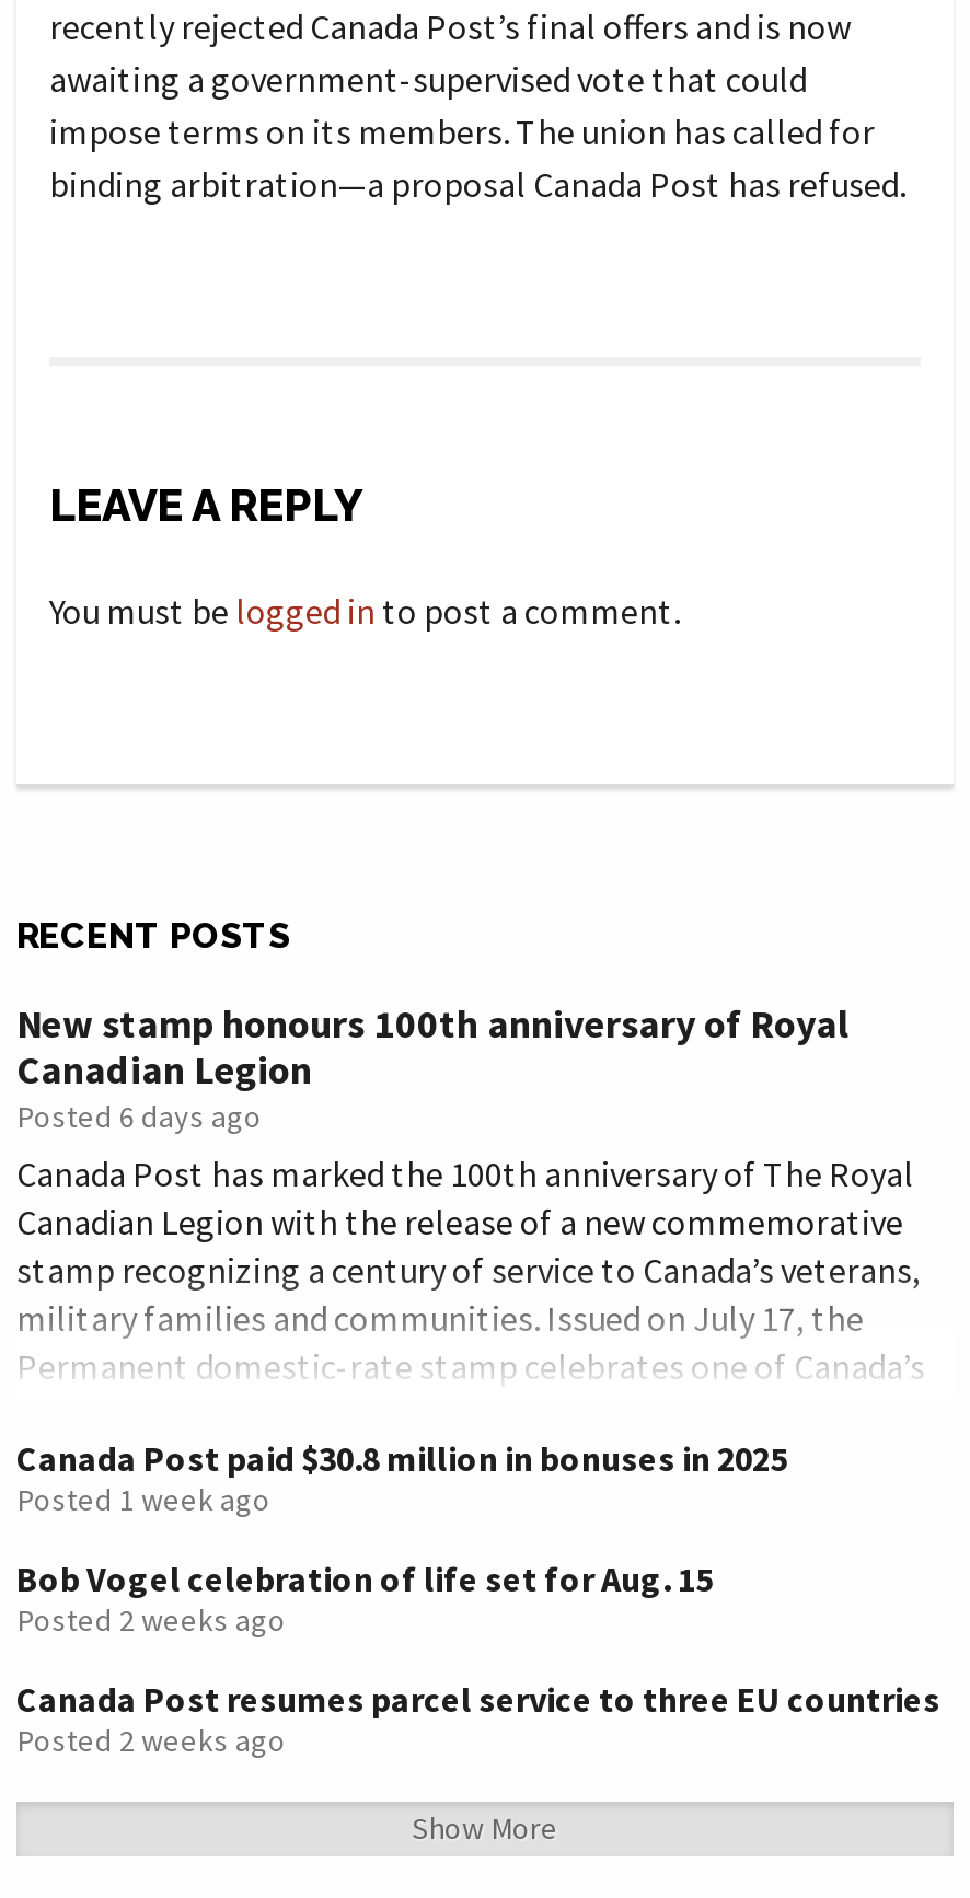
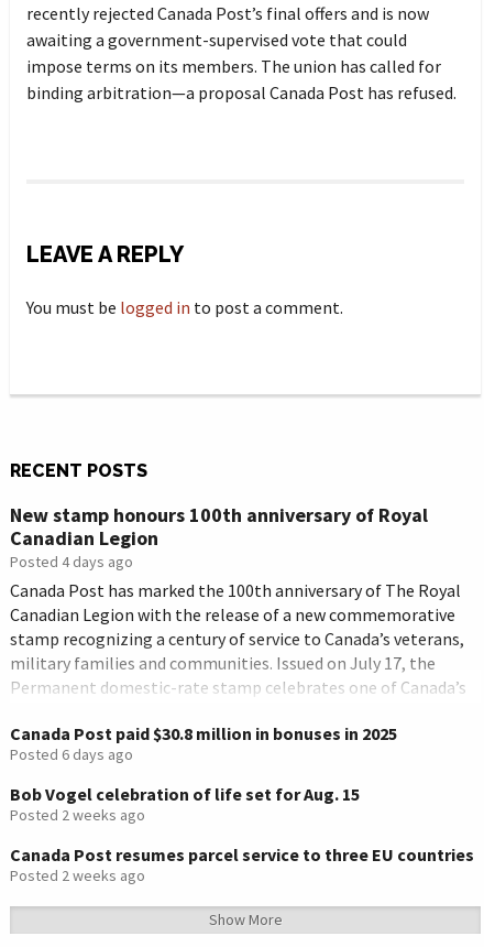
moved [16,1097,262,1136] -> [10,744,133,764]: Posted 6 days ago
none -> [10,552,133,572] Posted 4 days ago
[16,1480,270,1519] Posted 1 week ago -> none

